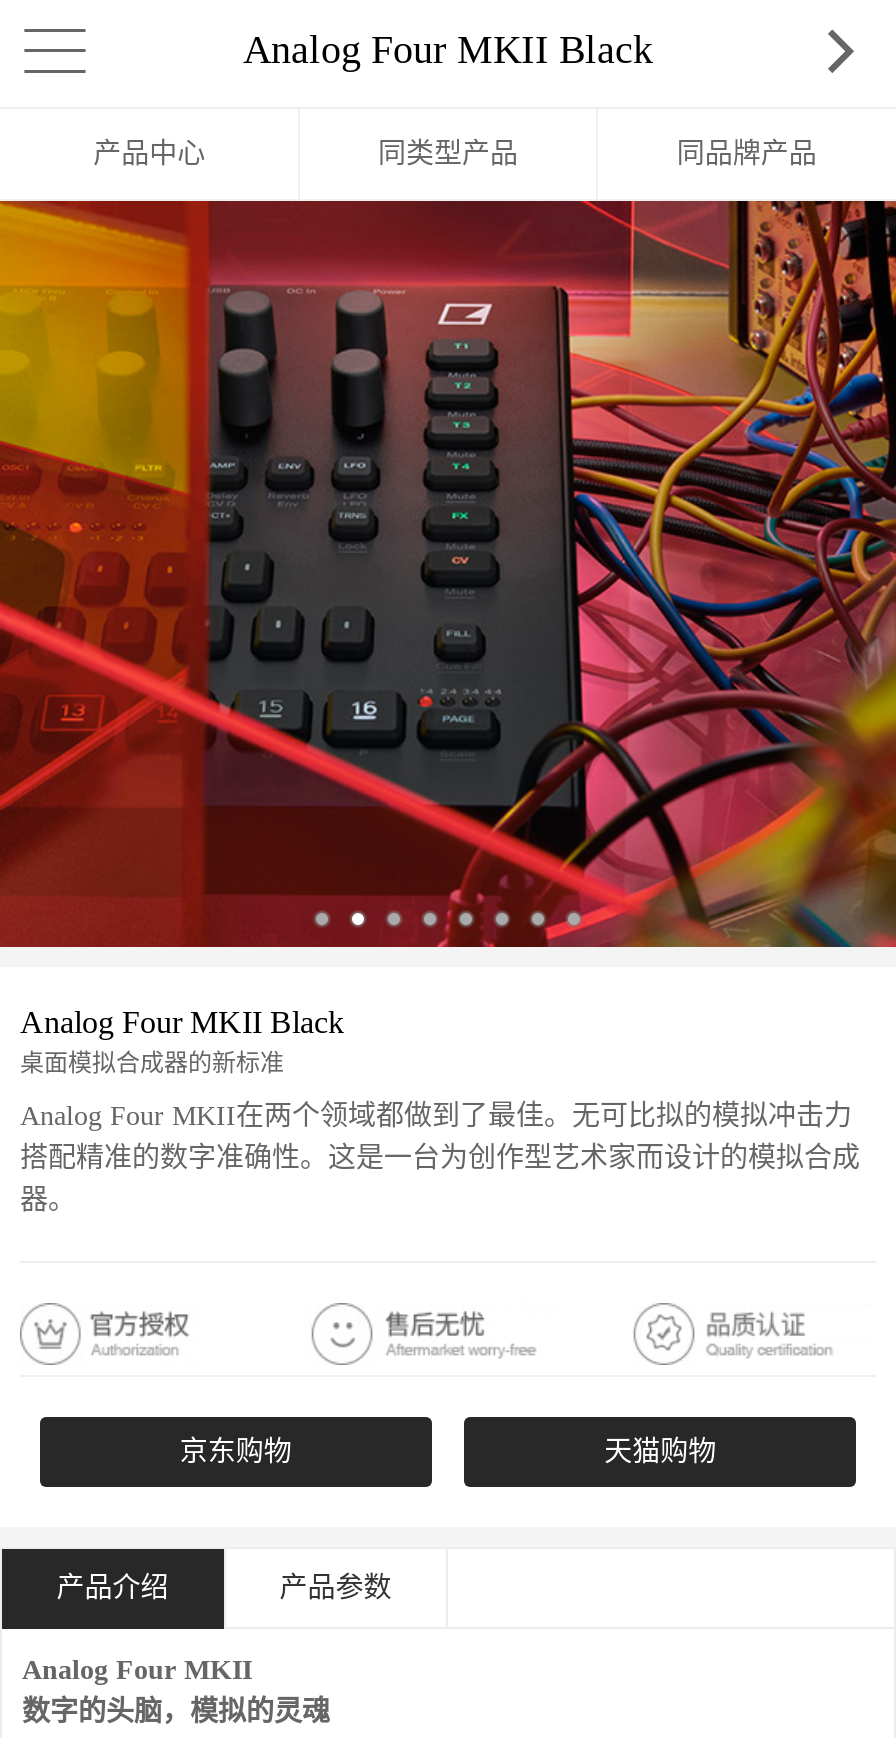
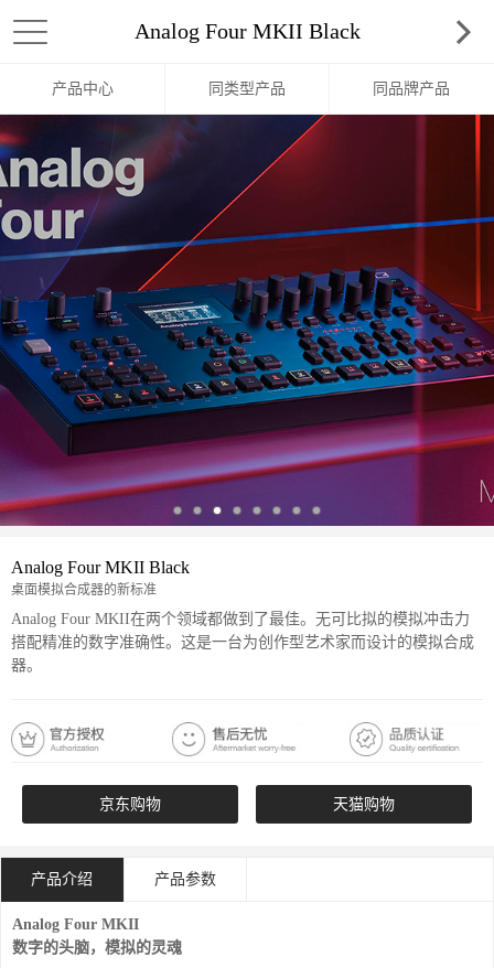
[6,199,890,949] [image] -> [3,114,491,527] [image]

